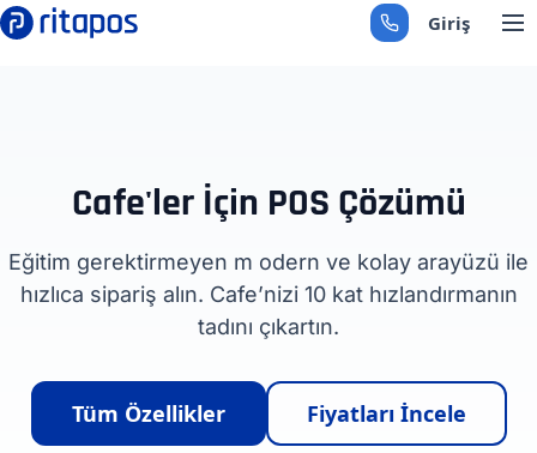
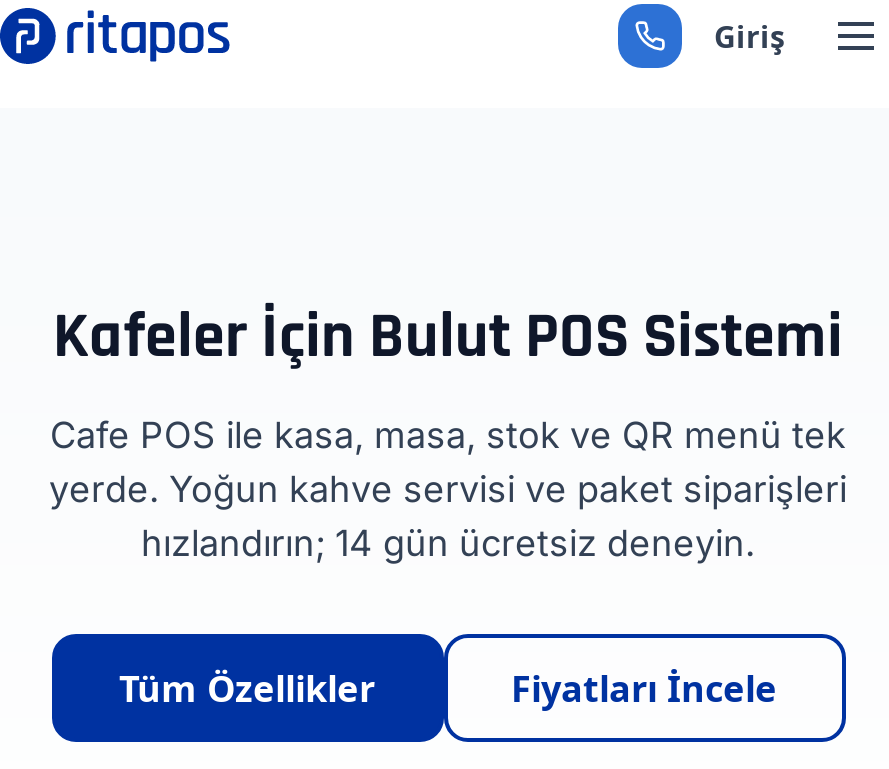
[8,179,529,339] Cafe'ler İçin POS Çözümü | Eğitim gerektirmeyen m odern ve kolay arayüzü ile | hızlıca sipariş alın. Cafe’nizi 10 kat hızlandırmanın | tadını çıkartın. -> [49,296,847,564] Kafeler İçin Bulut POS Sistemi | Cafe POS ile kasa, masa, stok ve QR menü tek | yerde. Yoğun kahve servisi ve paket siparişleri | hızlandırın; 14 gün ücretsiz deneyin.

